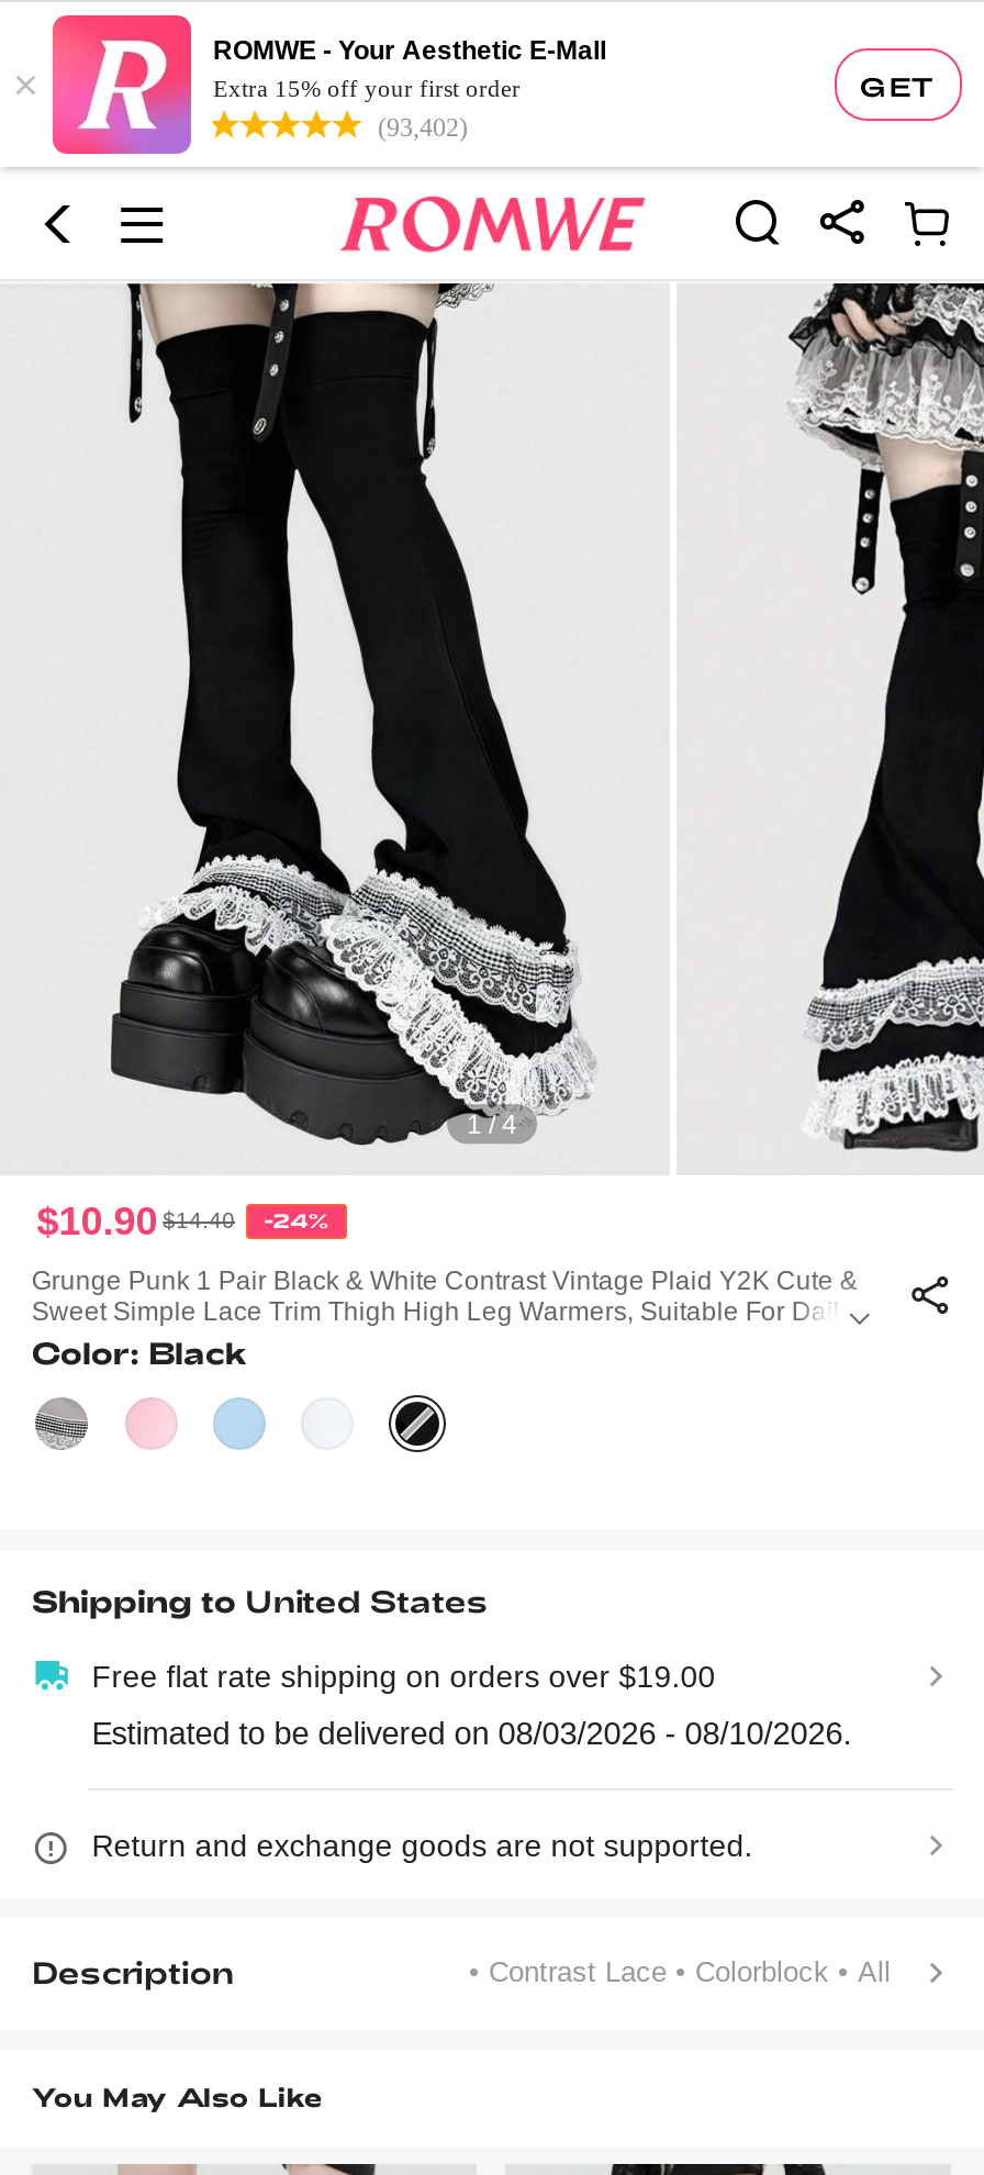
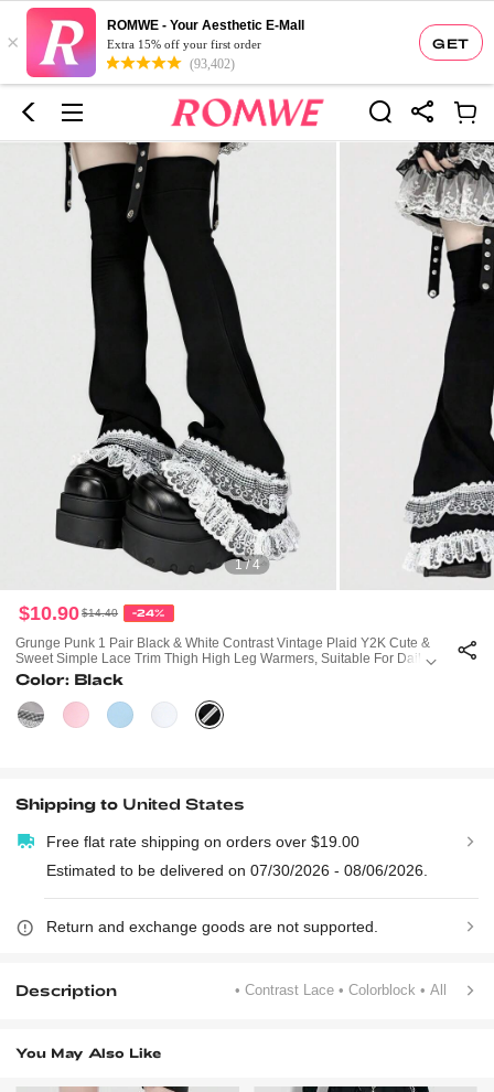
[92,1715,852,1751] Estimated to be delivered on 08/03/2026 - 08/10/2026. -> [46,861,428,879] Estimated to be delivered on 07/30/2026 - 08/06/2026.

